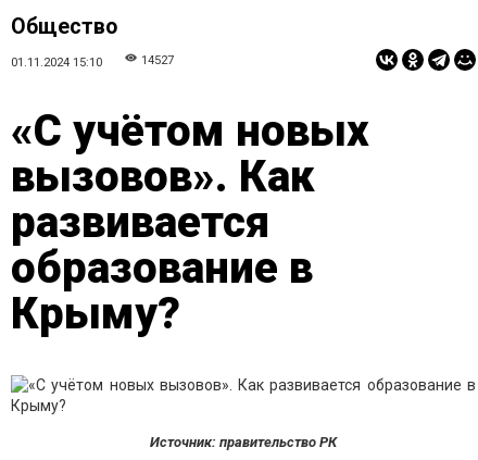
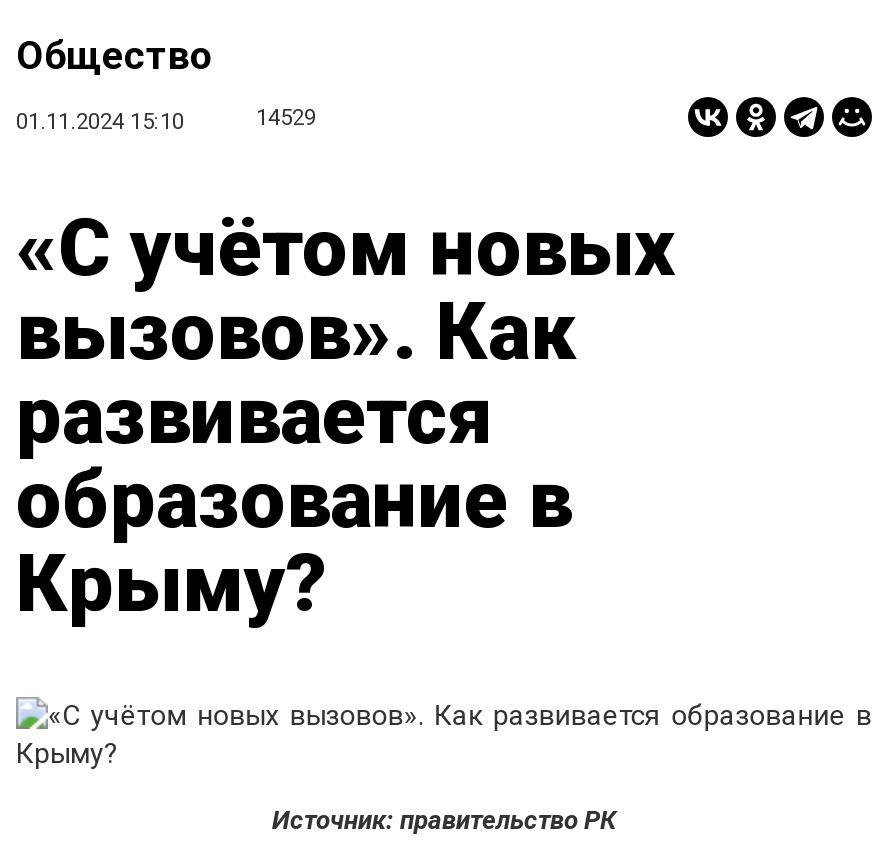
[141,53,174,67] 14527 -> [256,105,316,131] 14529

